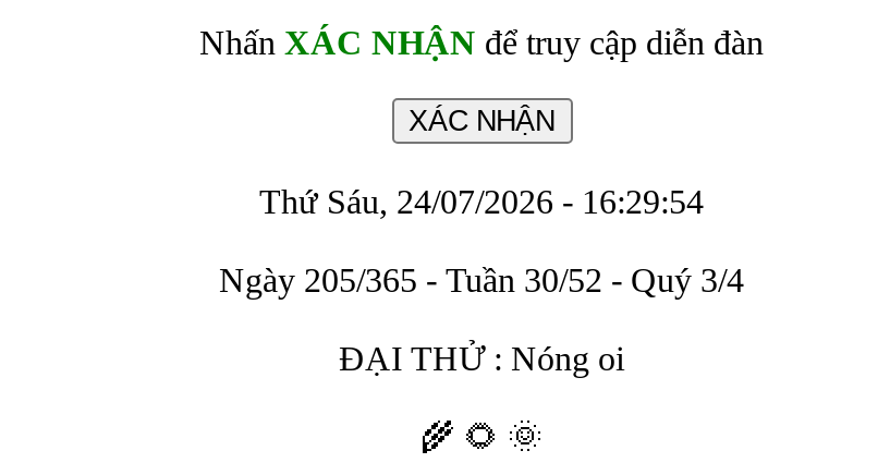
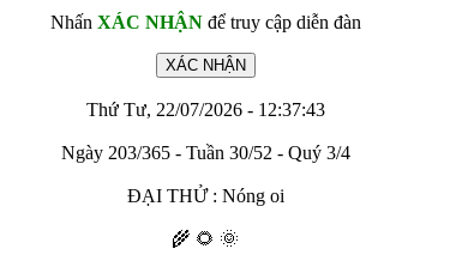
[259,183,704,220] Thứ Sáu, 24/07/2026 - 16:29:54 -> [86,99,325,120] Thứ Tư, 22/07/2026 - 12:37:43
[219,261,744,299] Ngày 205/365 - Tuần 30/52 - Quý 3/4 -> [61,142,350,163] Ngày 203/365 - Tuần 30/52 - Quý 3/4

